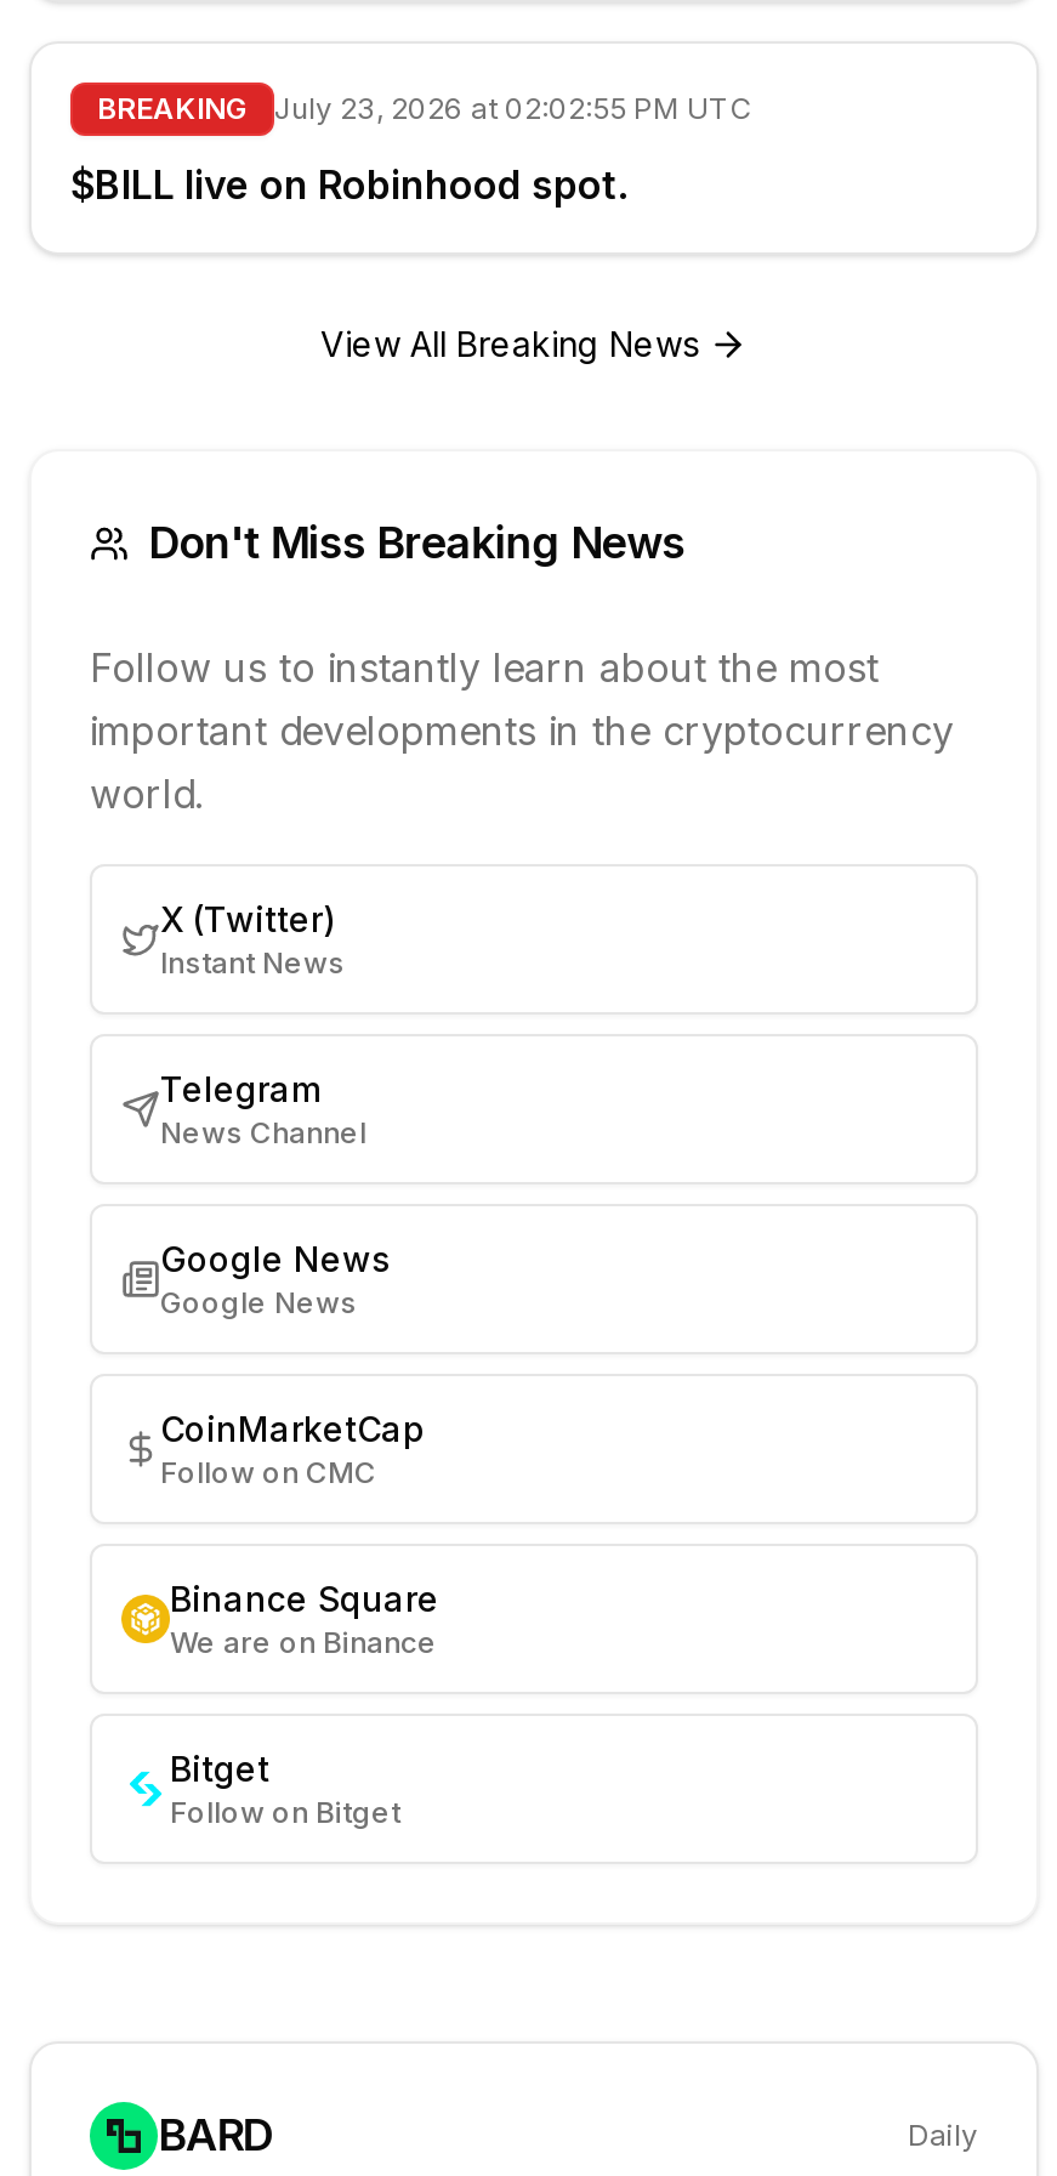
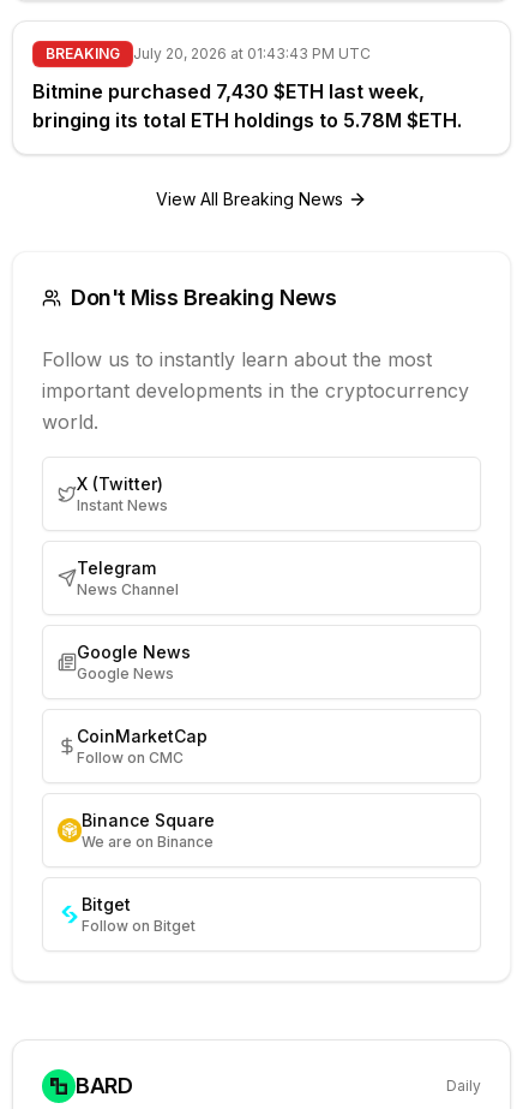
[97,90,752,126] BREAKING July 23, 2026 at 02:02:55 PM UTC -> [46,44,371,62] BREAKING July 20, 2026 at 01:43:43 PM UTC
[70,160,626,209] $BILL live on Robinhood spot. -> [32,79,462,132] Bitmine purchased 7,430 $ETH last week, | bringing its total ETH holdings to 5.78M $ETH.

